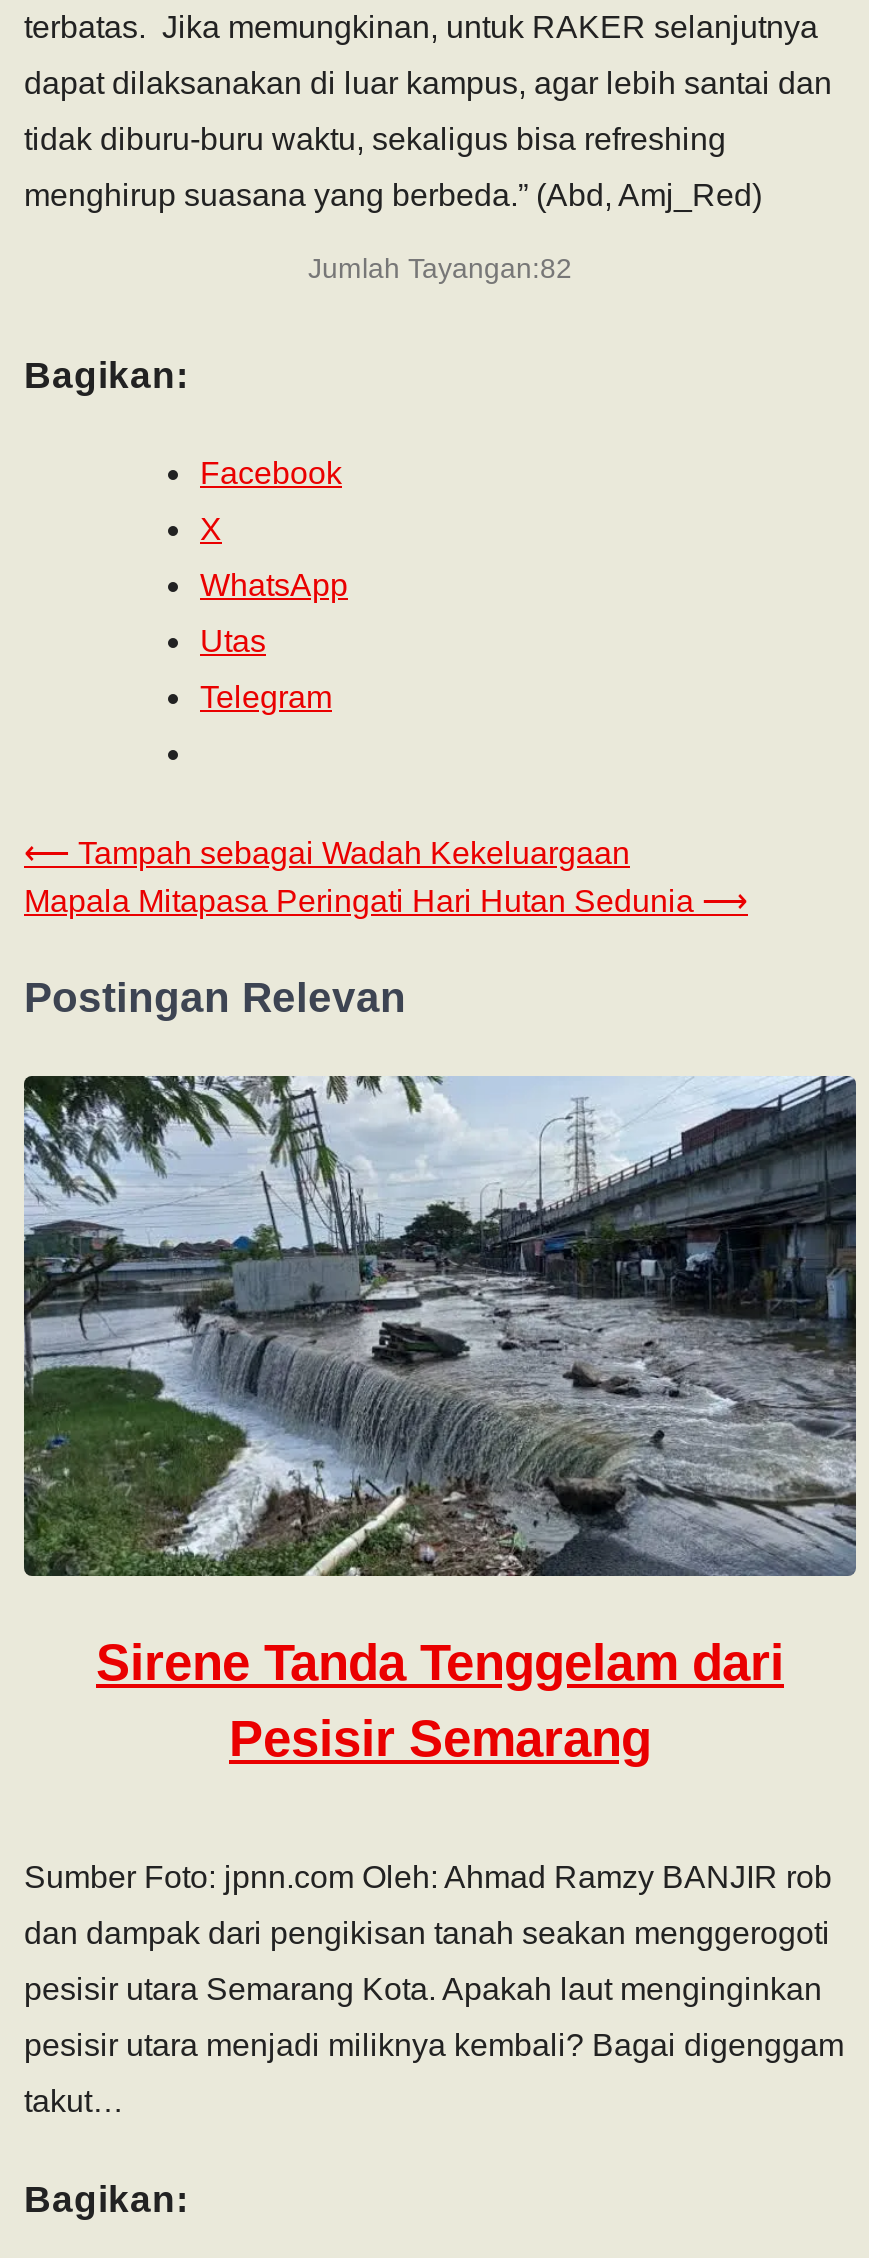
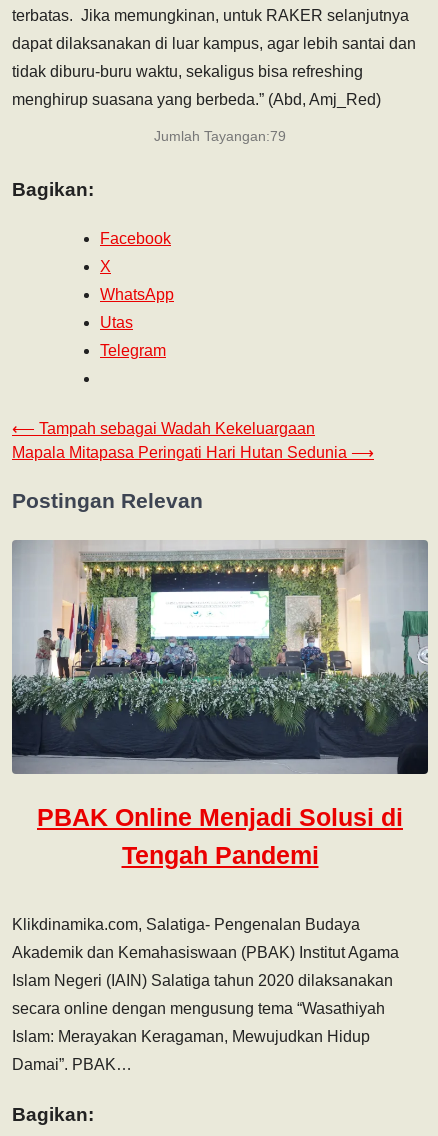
[308,252,572,284] Jumlah Tayangan:82 -> [154,128,286,144] Jumlah Tayangan:79
[22,1074,858,2117] [image] | Sirene Tanda Tenggelam dari | Pesisir Semarang | Sumber Foto: jpnn.com Oleh: Ahmad Ramzy BANJIR rob | dan dampak dari pengikisan tanah seakan menggerogoti | pesisir utara Semarang Kota. Apakah laut menginginkan | pesisir utara menjadi miliknya kembali? Bagai digenggam | takut… -> [12,540,428,1073] [image] | PBAK Online Menjadi Solusi di | Tengah Pandemi | Klikdinamika.com, Salatiga- Pengenalan Budaya | Akademik dan Kemahasiswaan (PBAK) Institut Agama | Islam Negeri (IAIN) Salatiga tahun 2020 dilaksanakan | secara online dengan mengusung tema “Wasathiyah | Islam: Merayakan Keragaman, Mewujudkan Hidup | Damai”. PBAK…

